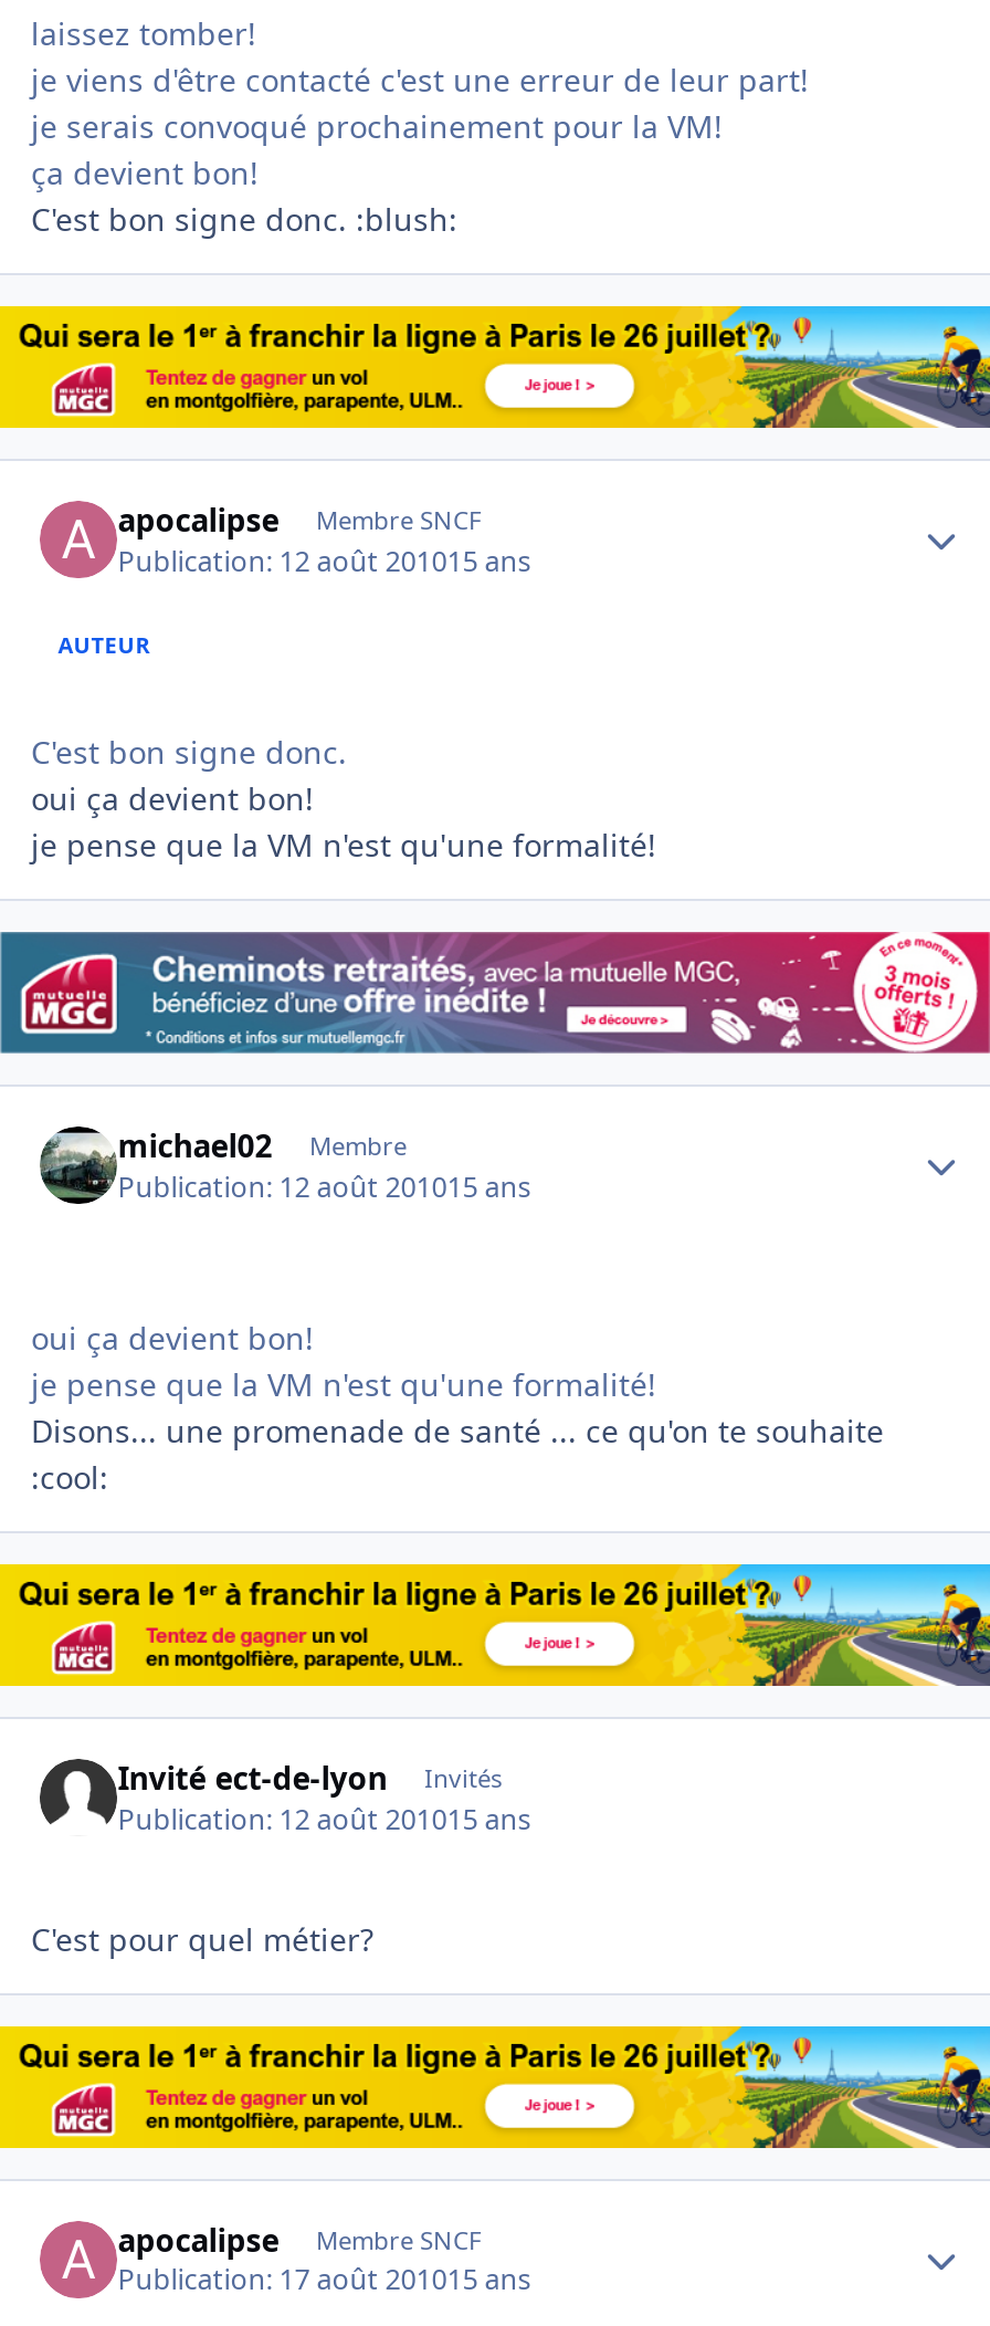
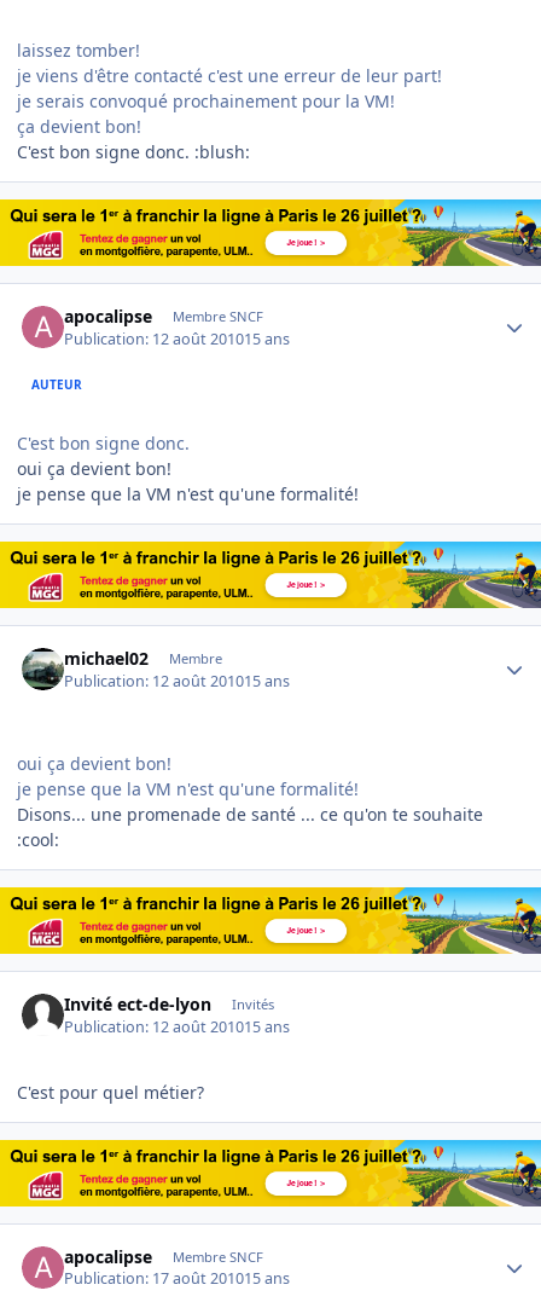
[7,930,983,1056] [image] -> [4,540,537,609] [image]

